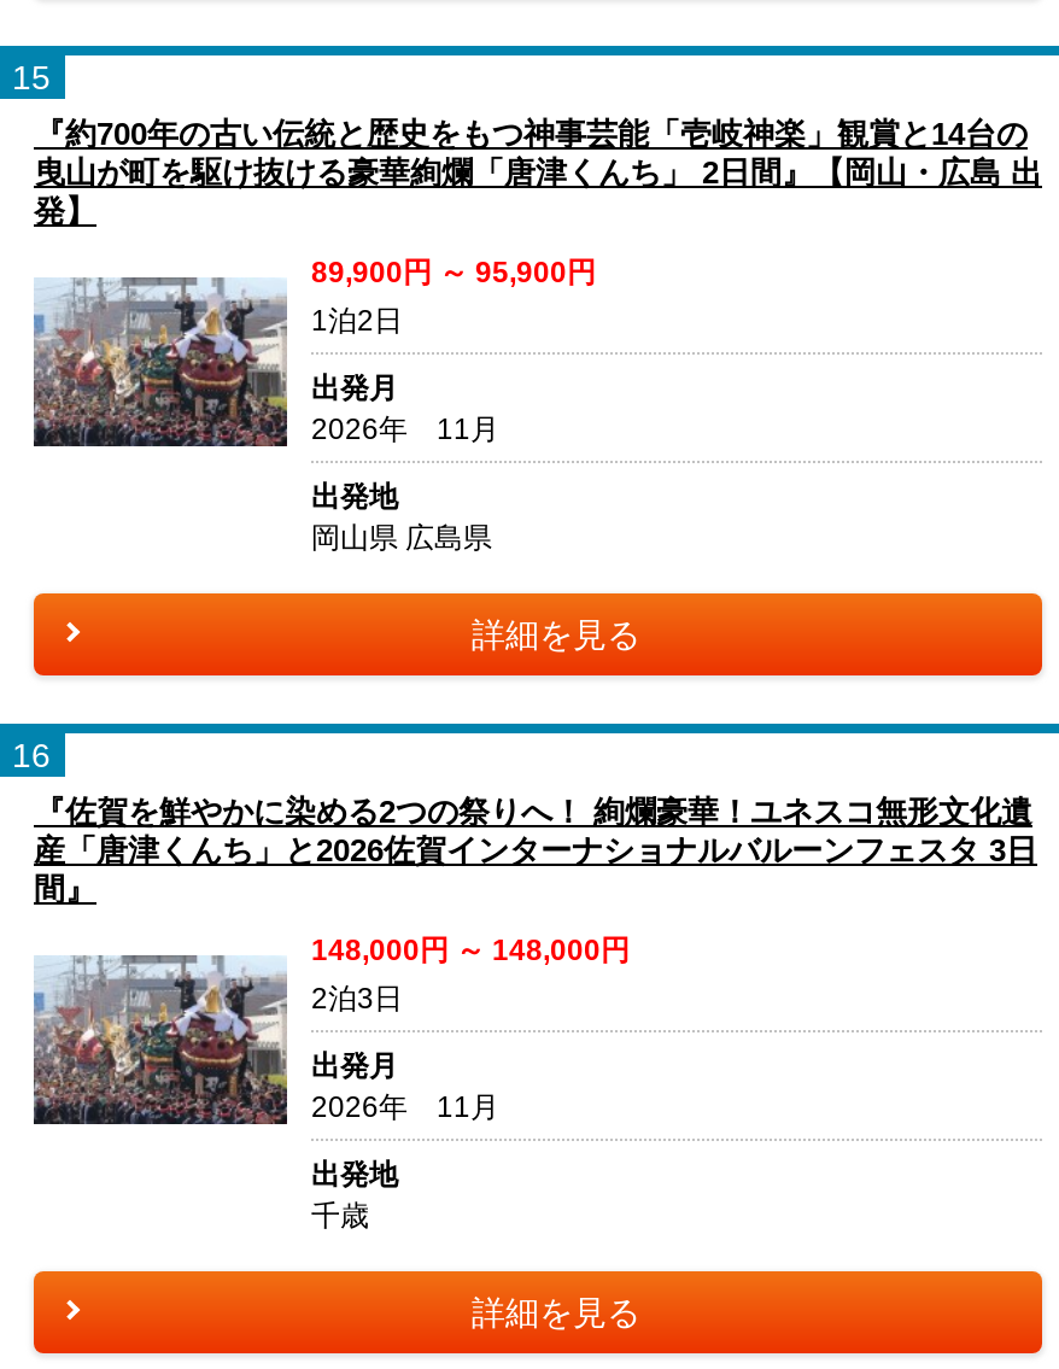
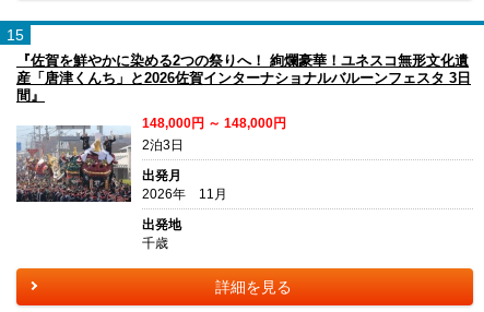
[12,115,1042,773] 『約700年の古い伝統と歴史をもつ神事芸能「壱岐神楽」観賞と14台の | 曳山が町を駆け抜ける豪華絢爛「唐津くんち」 2日間』【岡山・広島 出 | 発】 | 89,900円 ～ 95,900円 | 1泊2日 | 出発月 | 2026年 11月 | 出発地 | 岡山県 広島県 | 詳細を見る | 16 -> none

